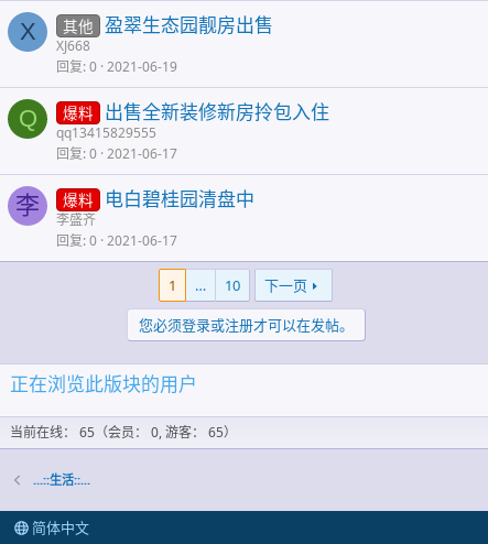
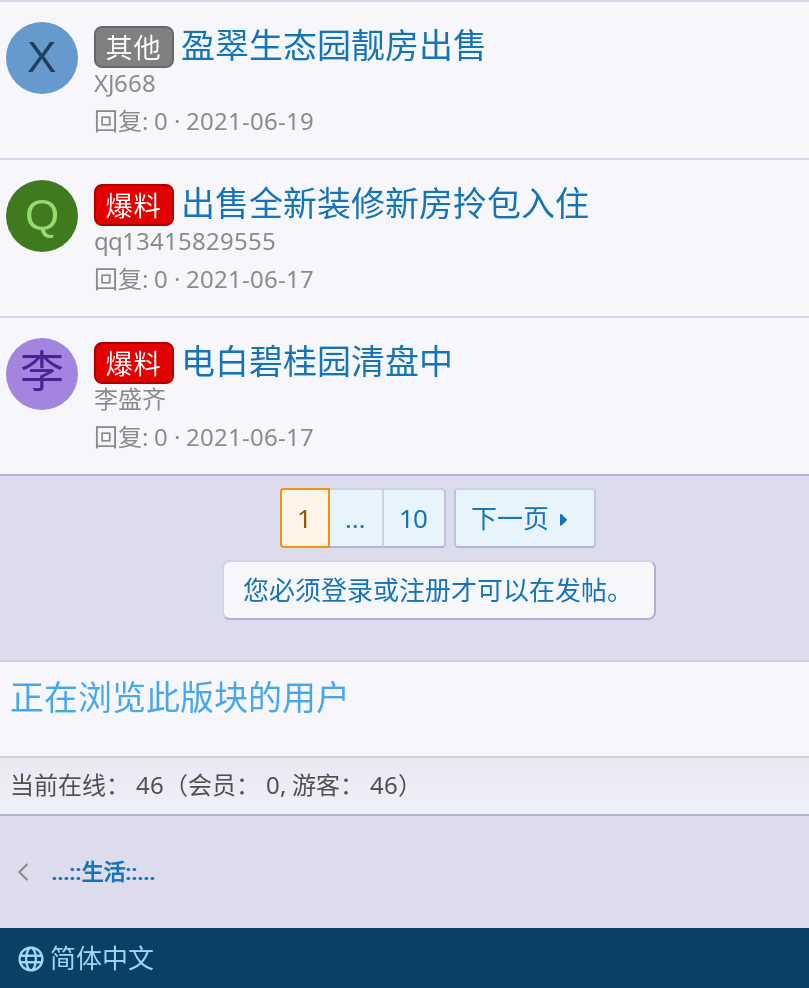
[10,423,237,442] 当前在线： 65（会员： 0, 游客： 65） -> [10,768,422,802] 当前在线： 46（会员： 0, 游客： 46）

